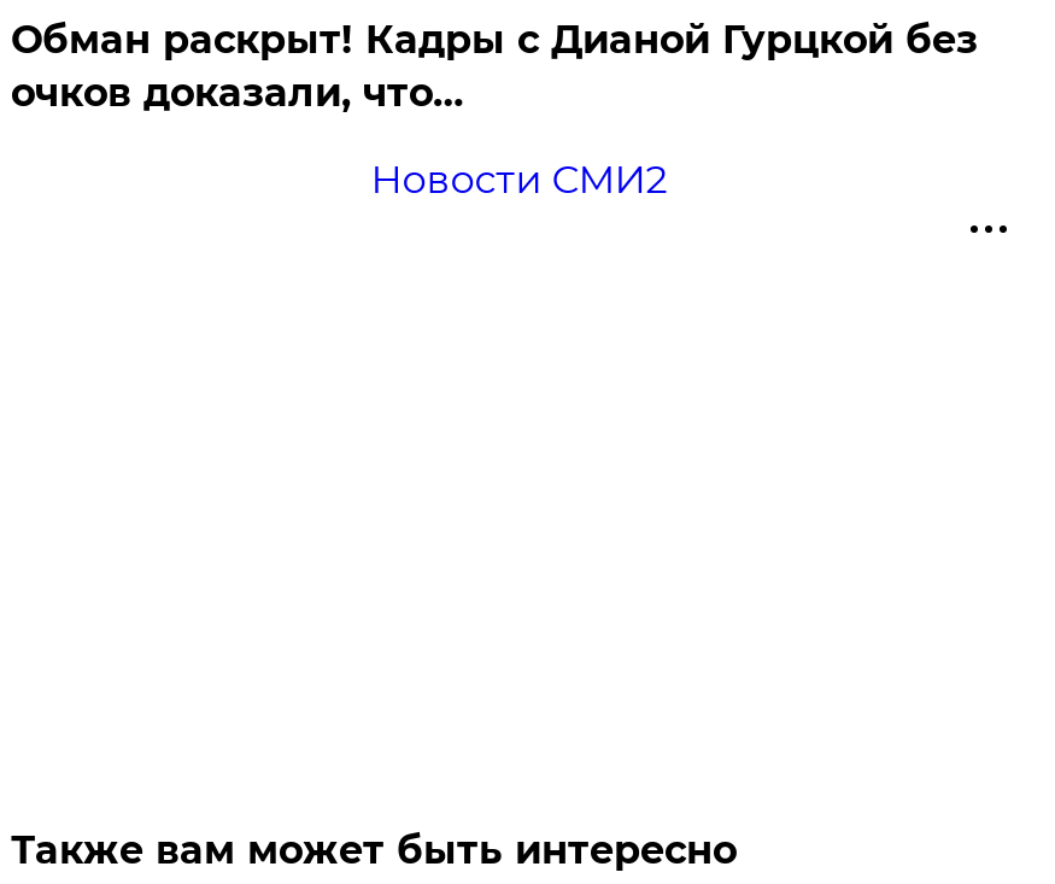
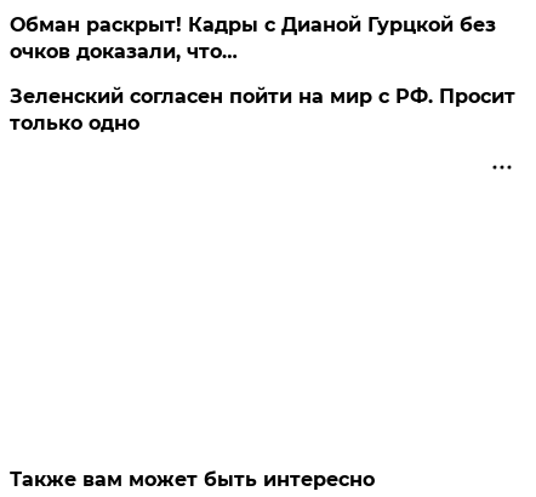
[371,158,667,203] Новости СМИ2 -> [10,85,516,135] Зеленский согласен пойти на мир с РФ. Просит | только одно

